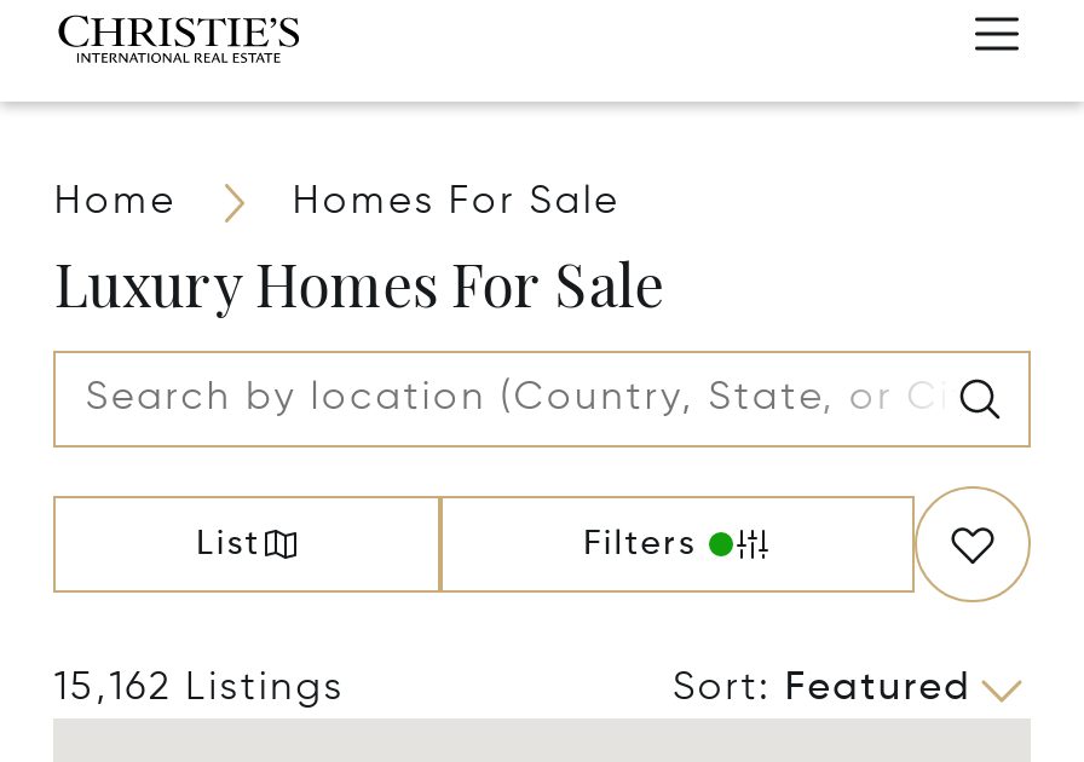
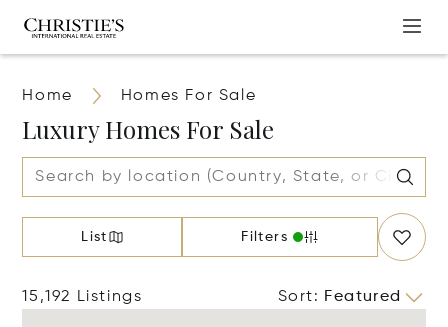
[54,670,345,709] 15,162 Listings -> [22,289,142,305] 15,192 Listings

